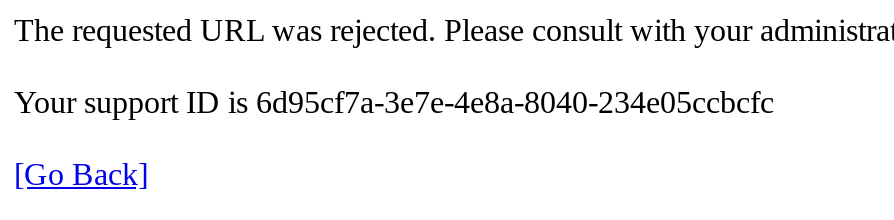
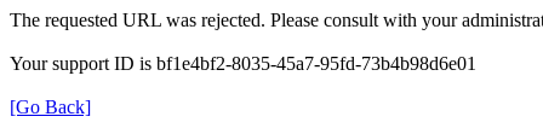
[14,85,774,119] Your support ID is 6d95cf7a-3e7e-4e8a-8040-234e05ccbcfc -> [10,53,476,74] Your support ID is bf1e4bf2-8035-45a7-95fd-73b4b98d6e01

